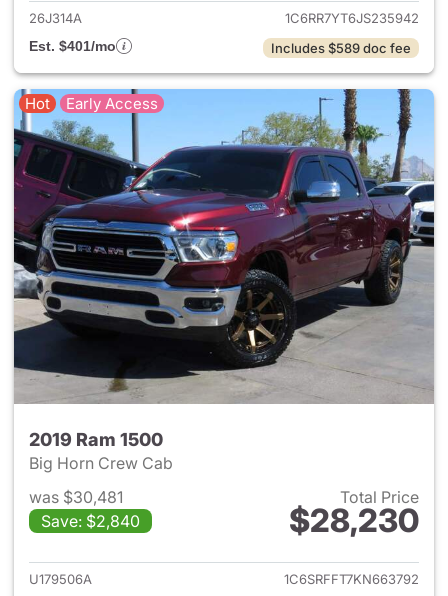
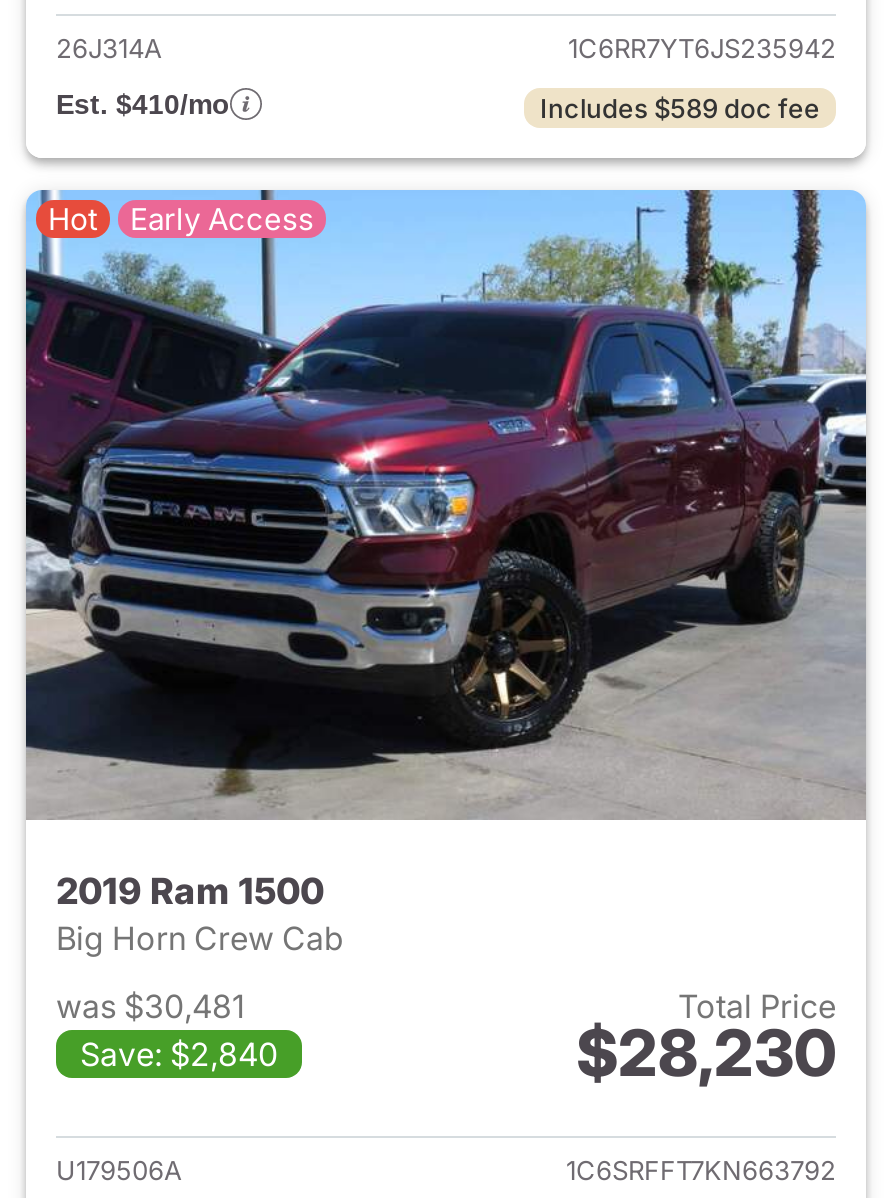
[29,38,116,54] Est. $401/mo -> [56,88,230,120] Est. $410/mo

